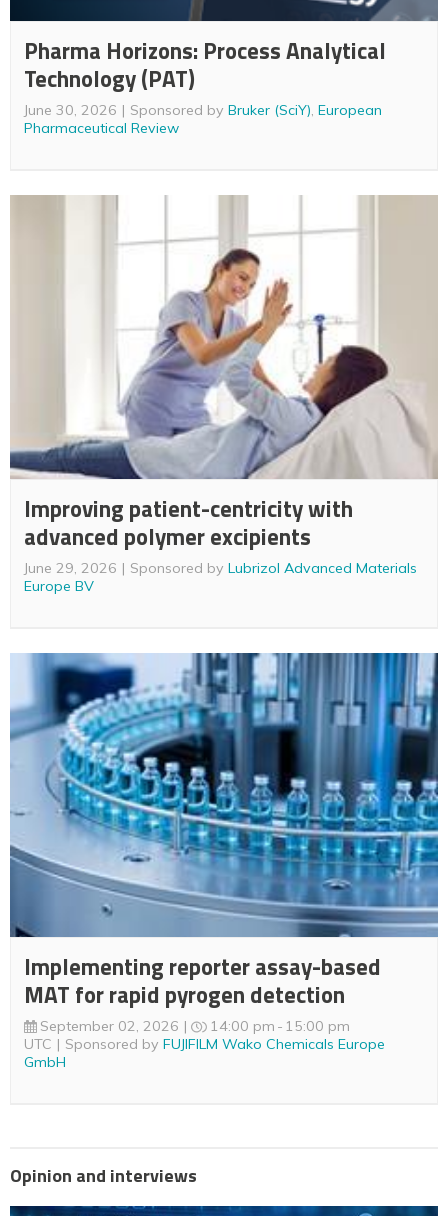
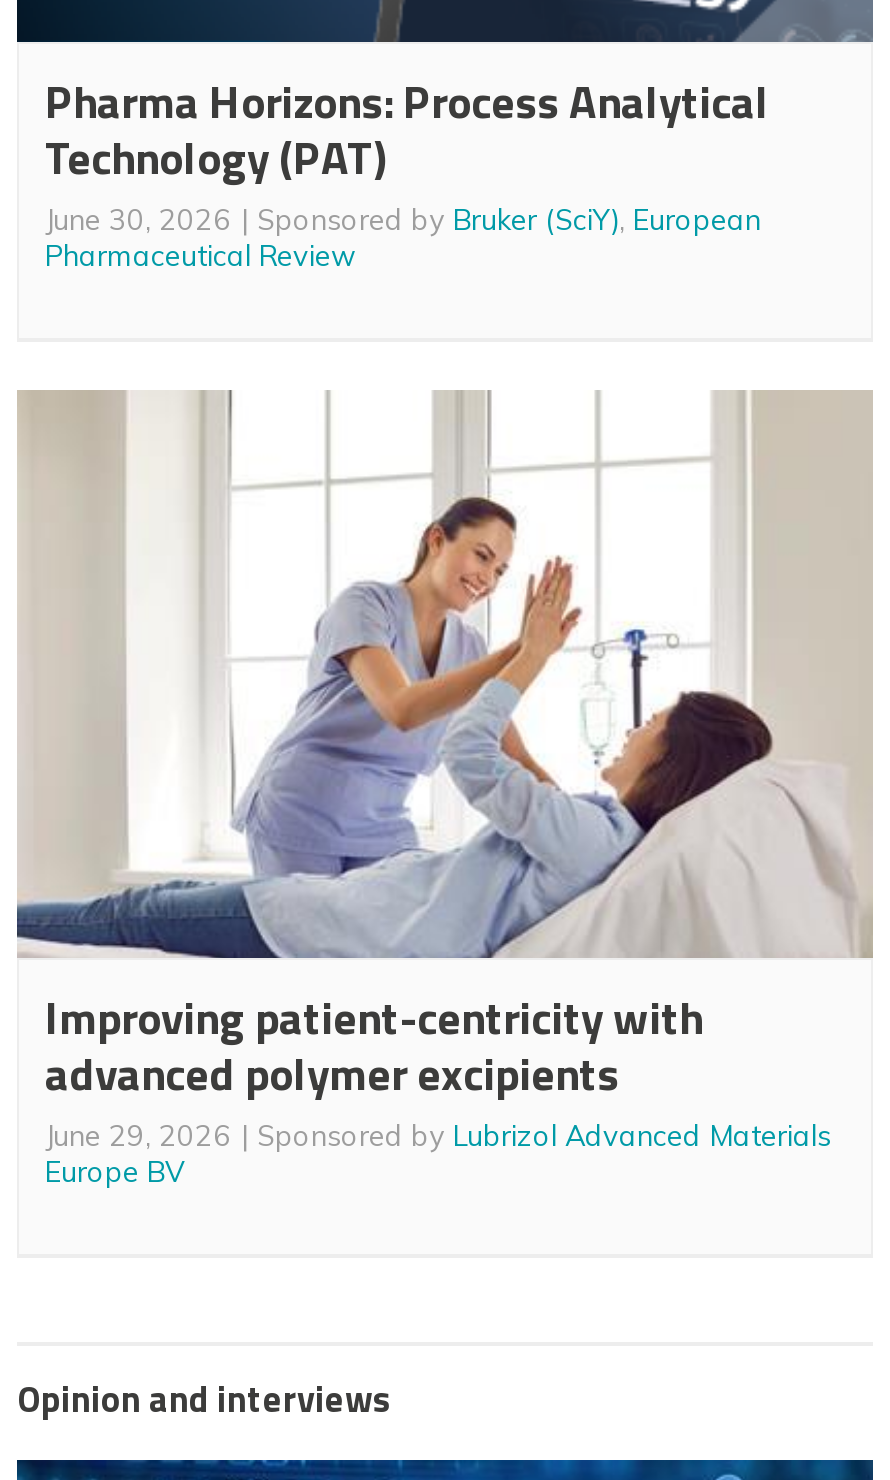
[10,652,439,1071] [image] | Implementing reporter assay-based | MAT for rapid pyrogen detection | September 02, 2026 | 14:00 pm 15:00 pm | UTC | Sponsored by FUJIFILM Wako Chemicals Europe | GmbH -> none

